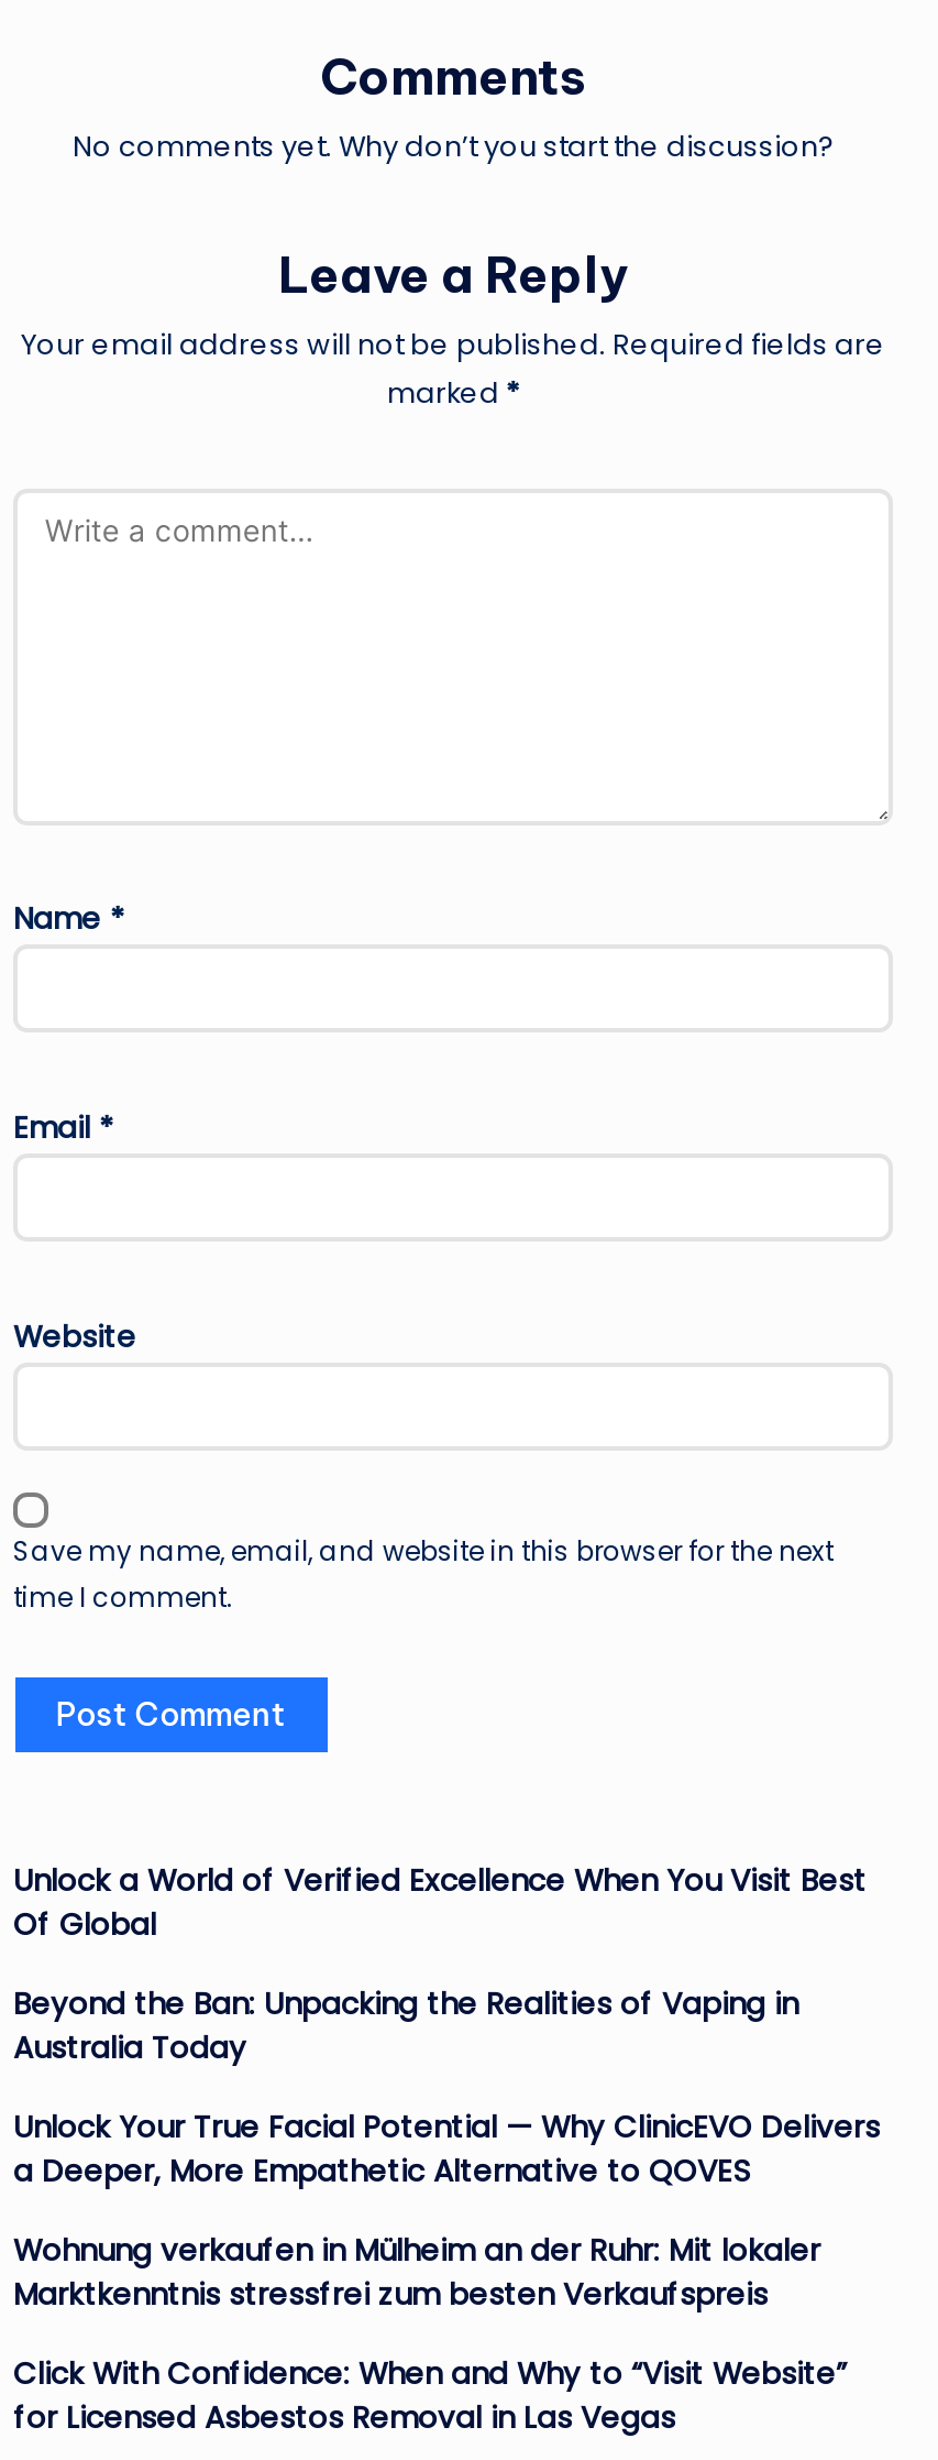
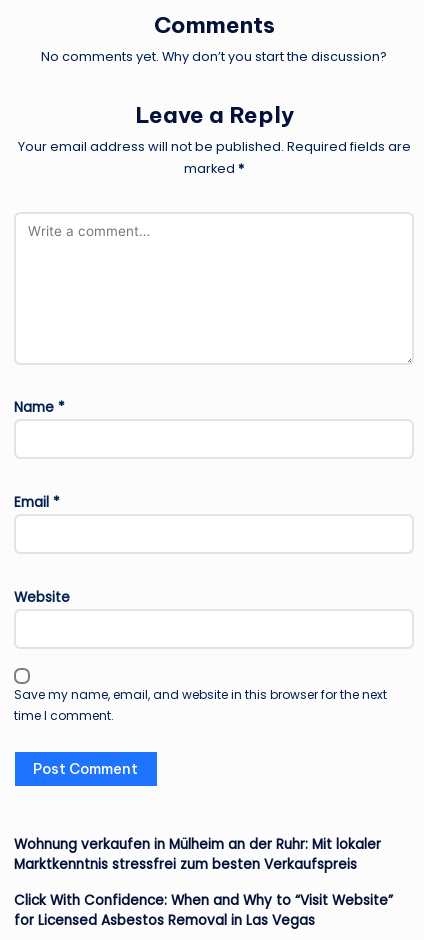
[13,1860,880,2192] Unlock a World of Verified Excellence When You Visit Best | Of Global | Beyond the Ban: Unpacking the Realities of Vaping in | Australia Today | Unlock Your True Facial Potential — Why ClinicEVO Delivers | a Deeper, More Empathetic Alternative to QOVES -> none

